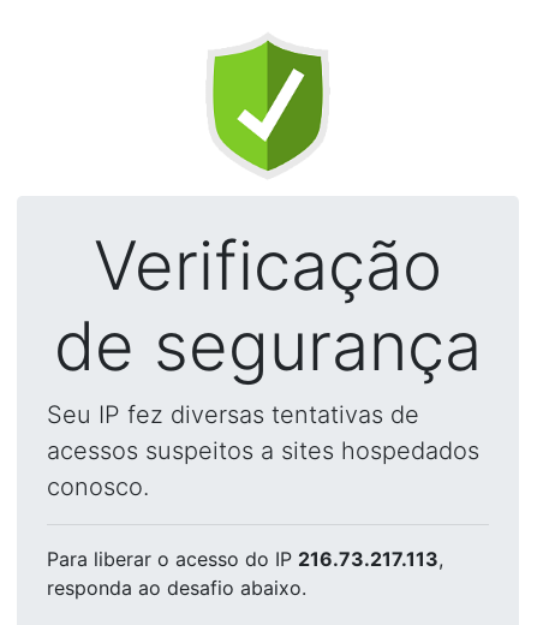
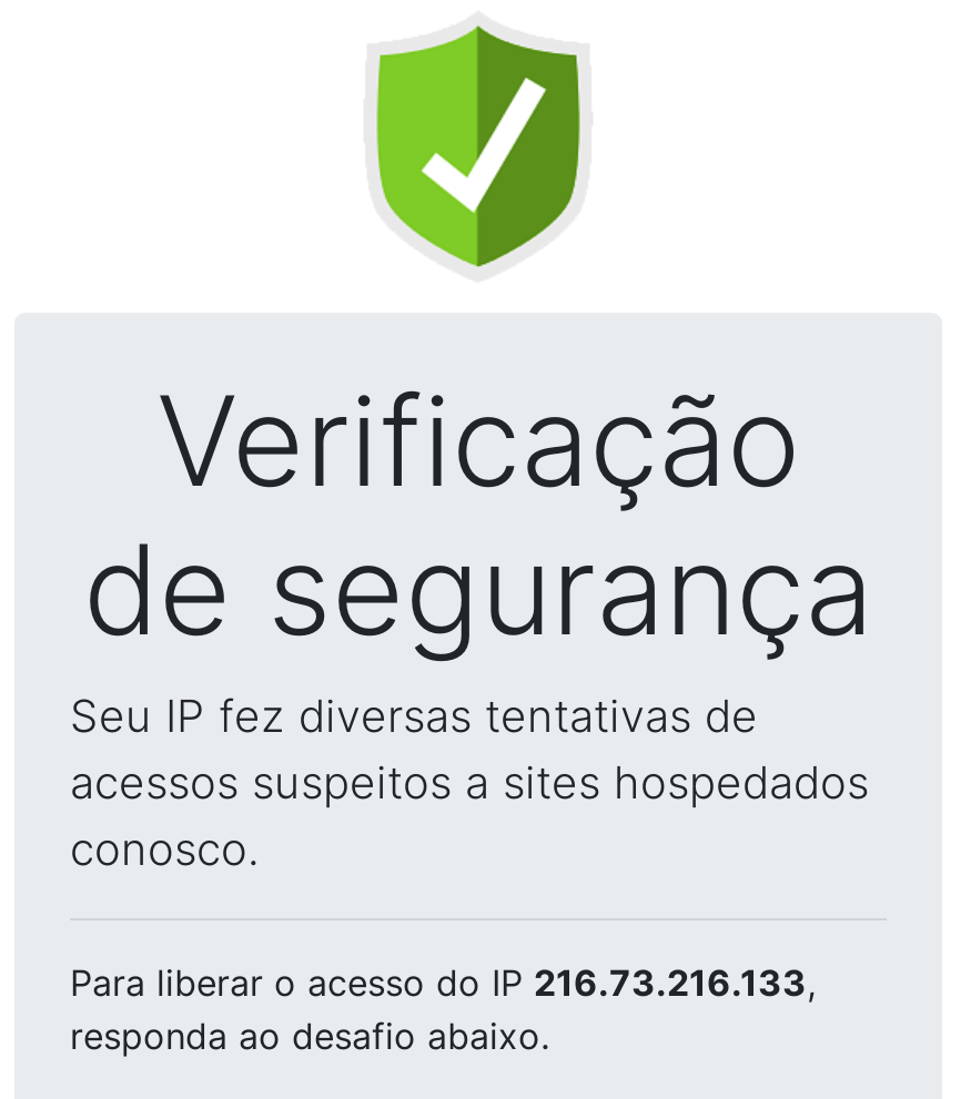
[47,547,443,571] Para liberar o acesso do IP 216.73.217.113, -> [70,960,816,1005] Para liberar o acesso do IP 216.73.216.133,

